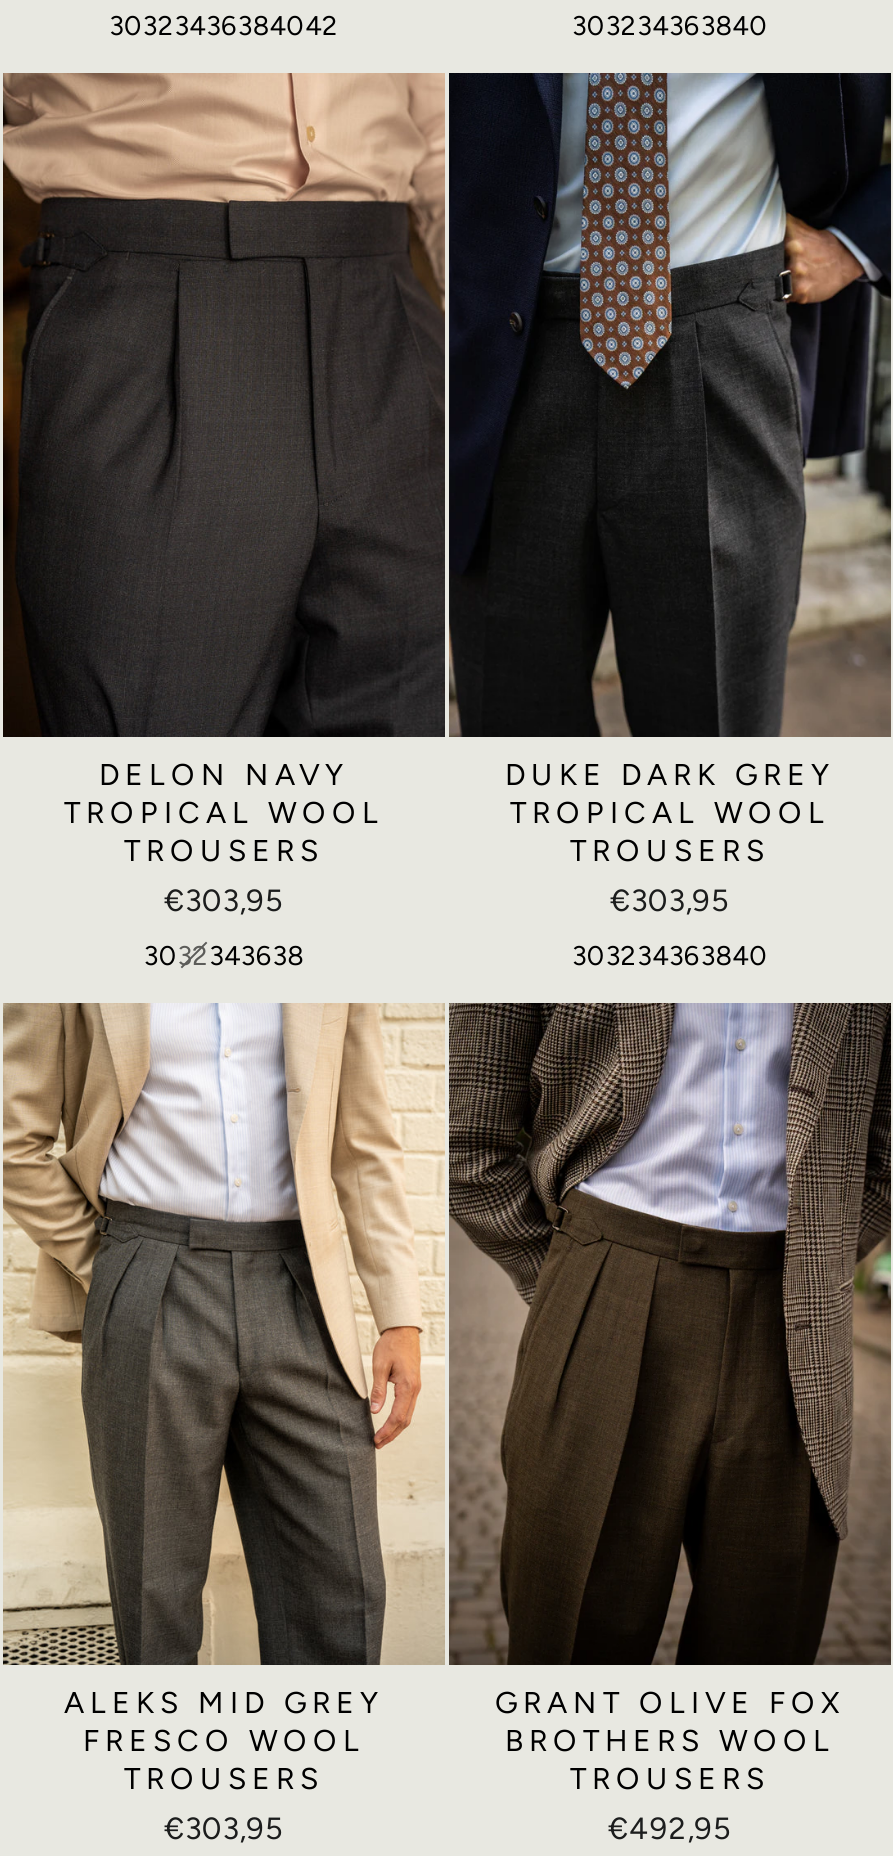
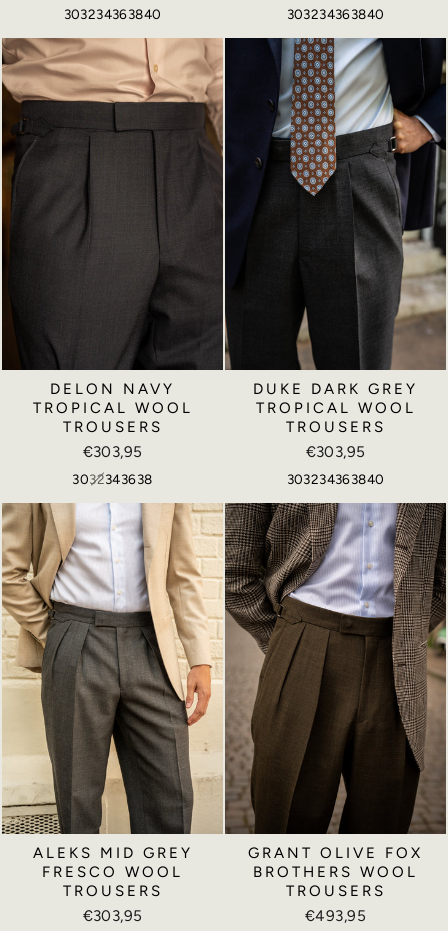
[109,9,339,41] 30323436384042 -> [63,6,161,22] 303234363840
[608,1809,732,1847] €492,95 -> [305,906,366,925] €493,95

